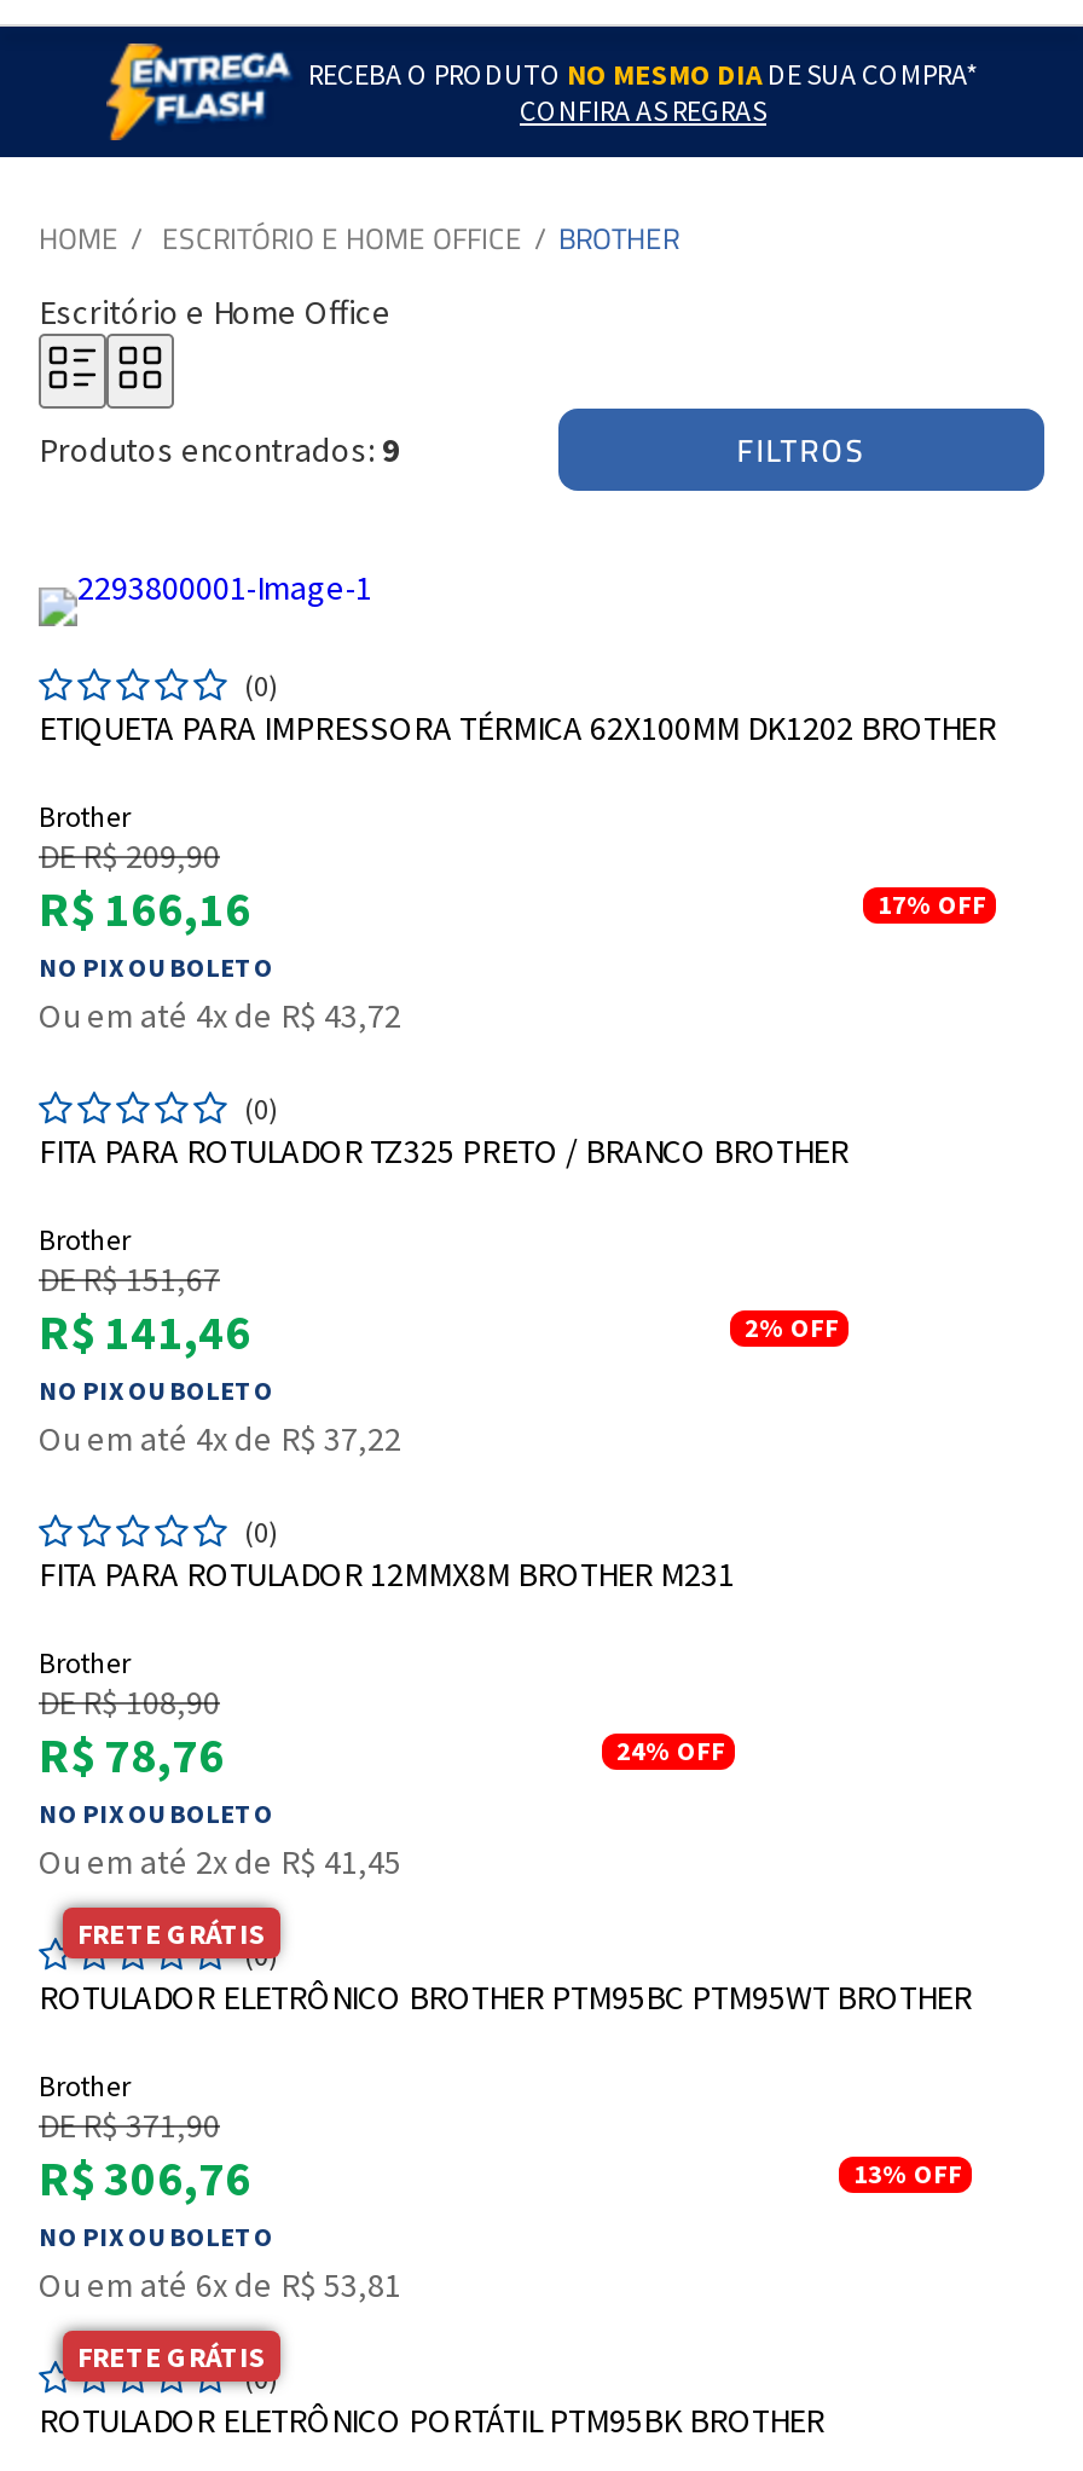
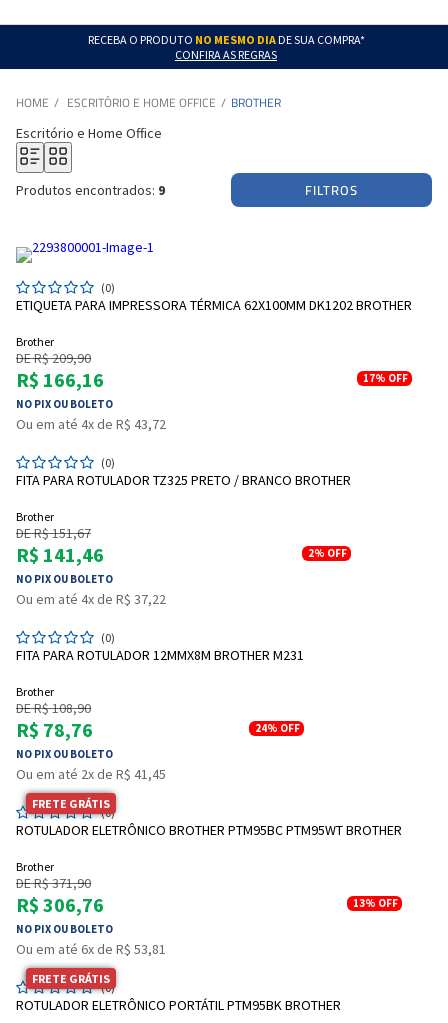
[7,24,1076,143] [image] -> [3,20,445,62] [image]

